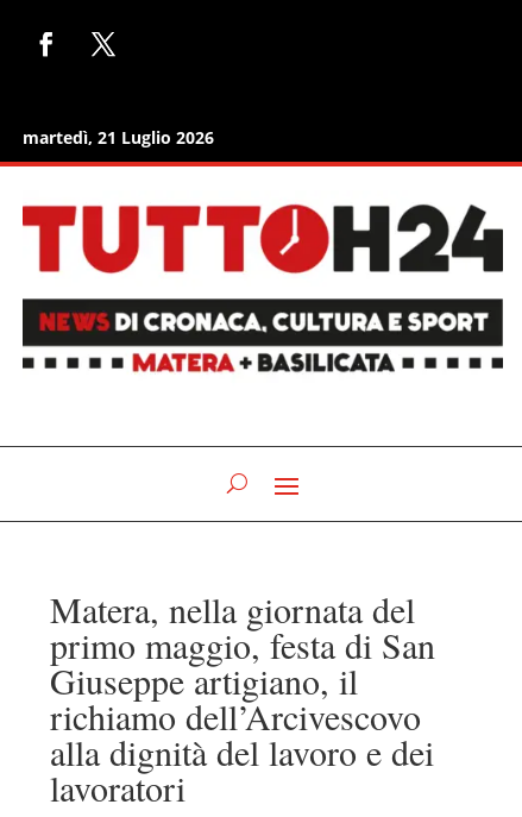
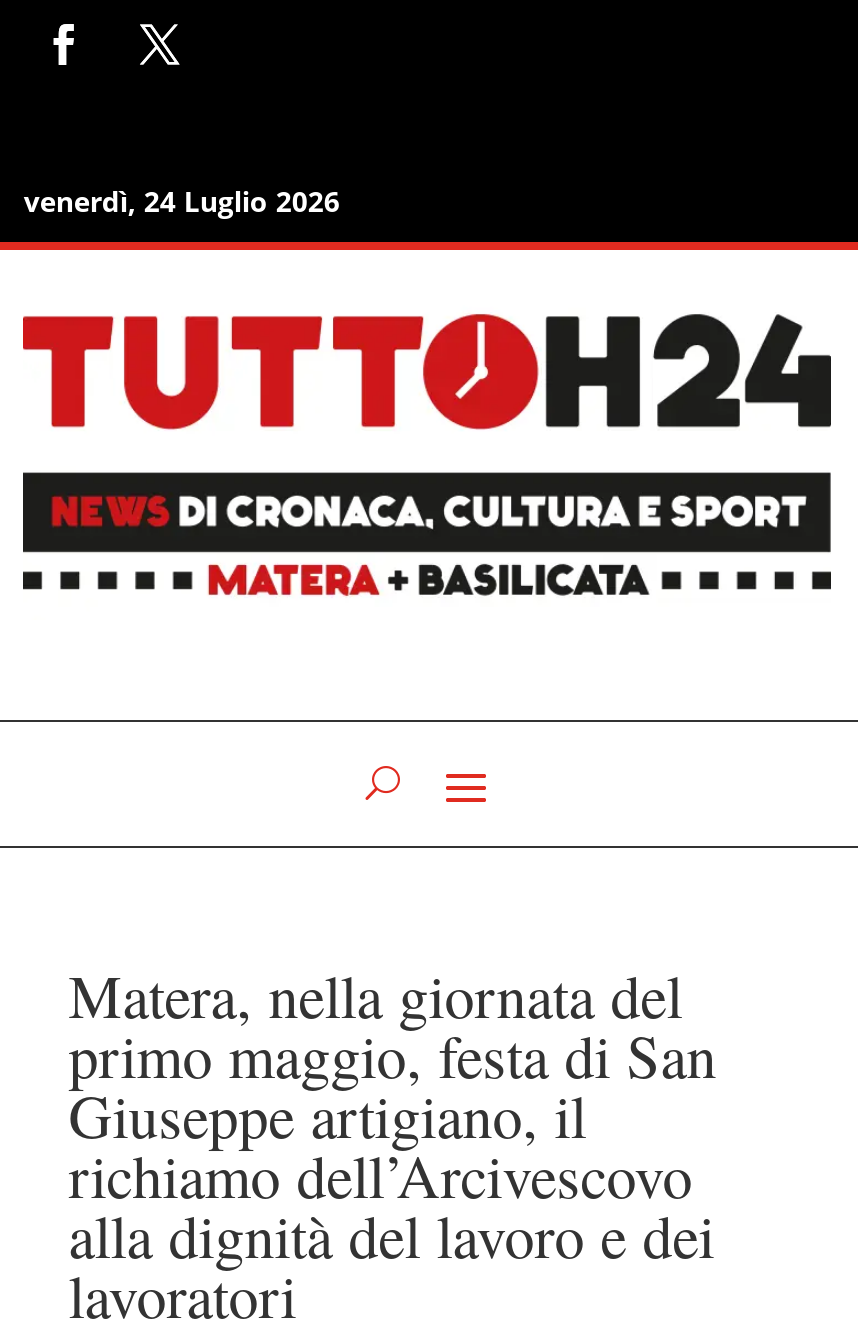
[23,126,215,149] martedì, 21 Luglio 2026 -> [24,182,340,220] venerdì, 24 Luglio 2026

